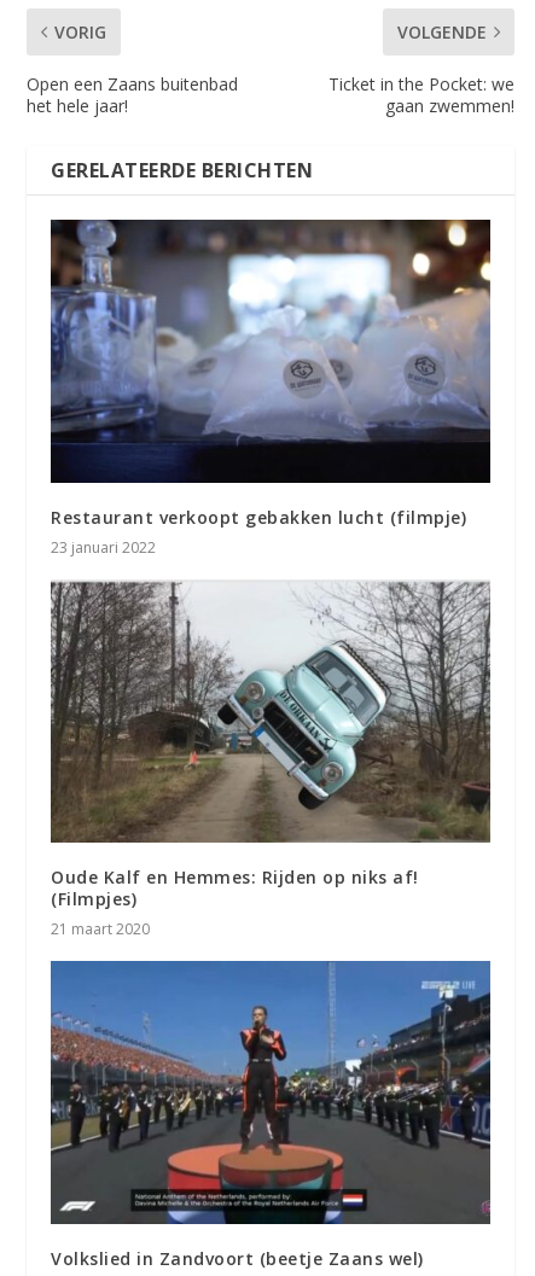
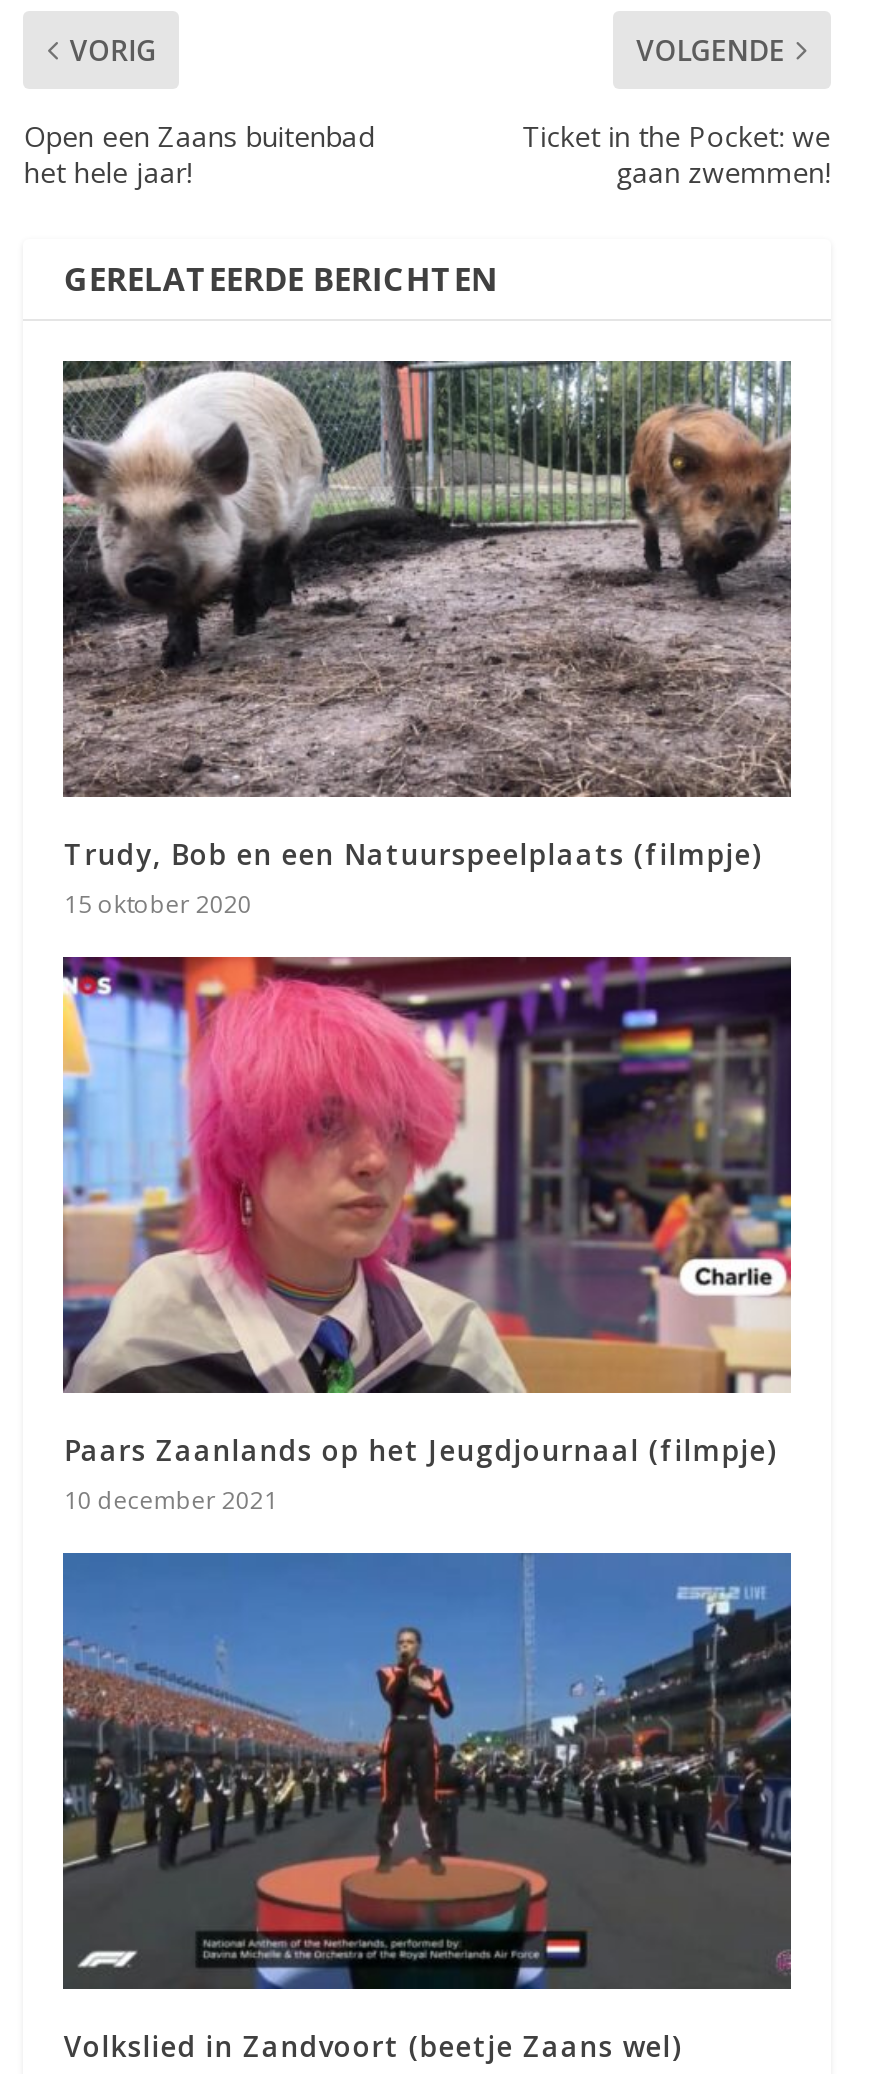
[51,219,492,558] [image] | Restaurant verkoopt gebakken lucht (filmpje) | 23 januari 2022 -> [61,359,793,922] [image] | Trudy, Bob en een Natuurspeelplaats (filmpje) | 15 oktober 2020
[50,581,492,940] [image] | Oude Kalf en Hemmes: Rijden op niks af! | (Filmpjes) | 21 maart 2020 -> [61,955,793,1518] [image] | Paars Zaanlands op het Jeugdjournaal (filmpje) | 10 december 2021

